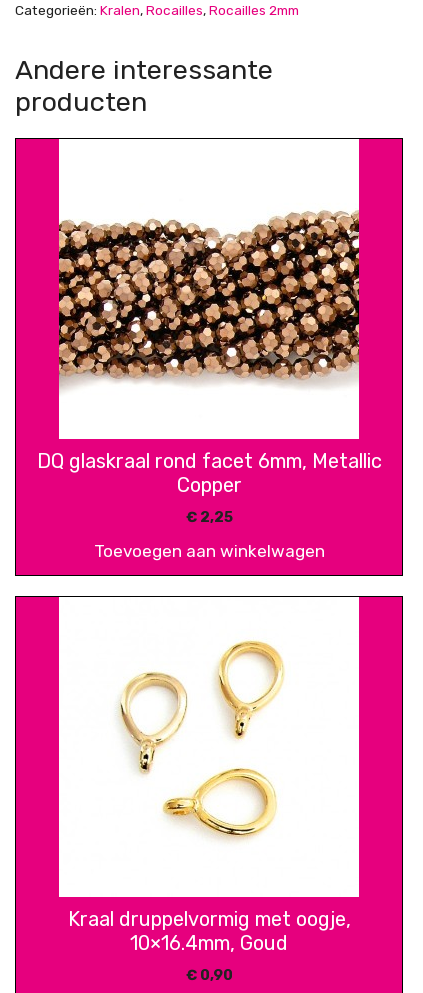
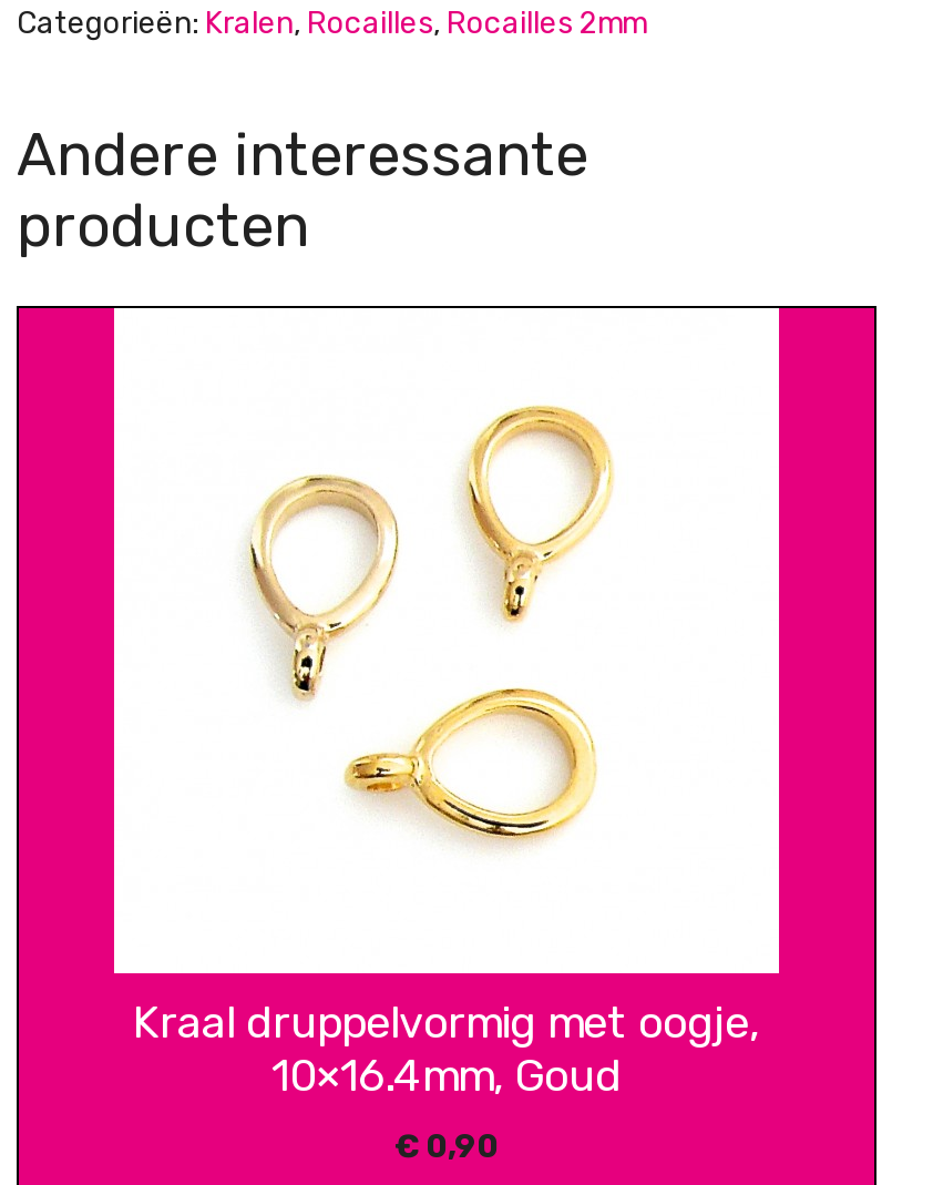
[58,210,360,390] [image] -> none
[36,449,381,561] DQ glaskraal rond facet 6mm, Metallic | Copper | €2,25 | Toevoegen aan winkelwagen -> none

